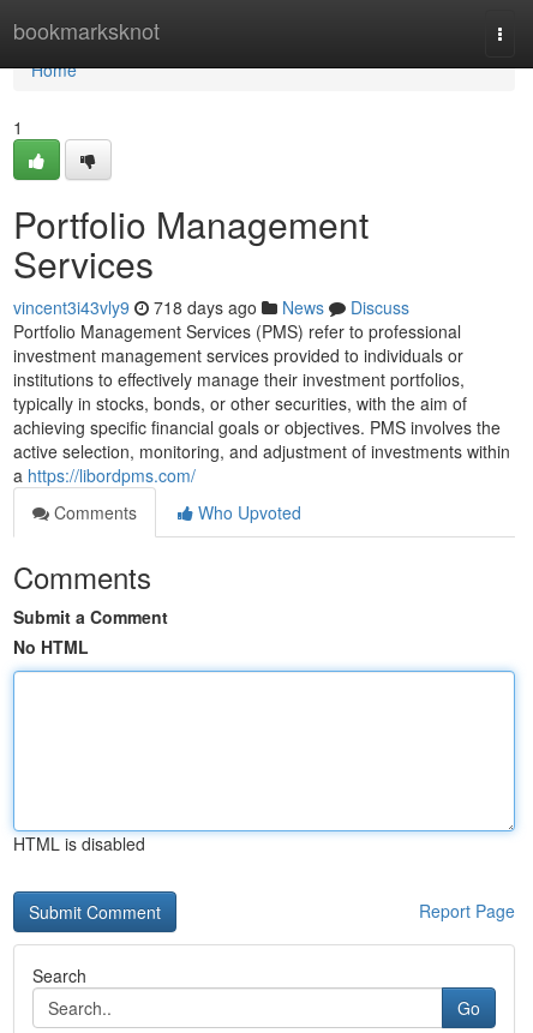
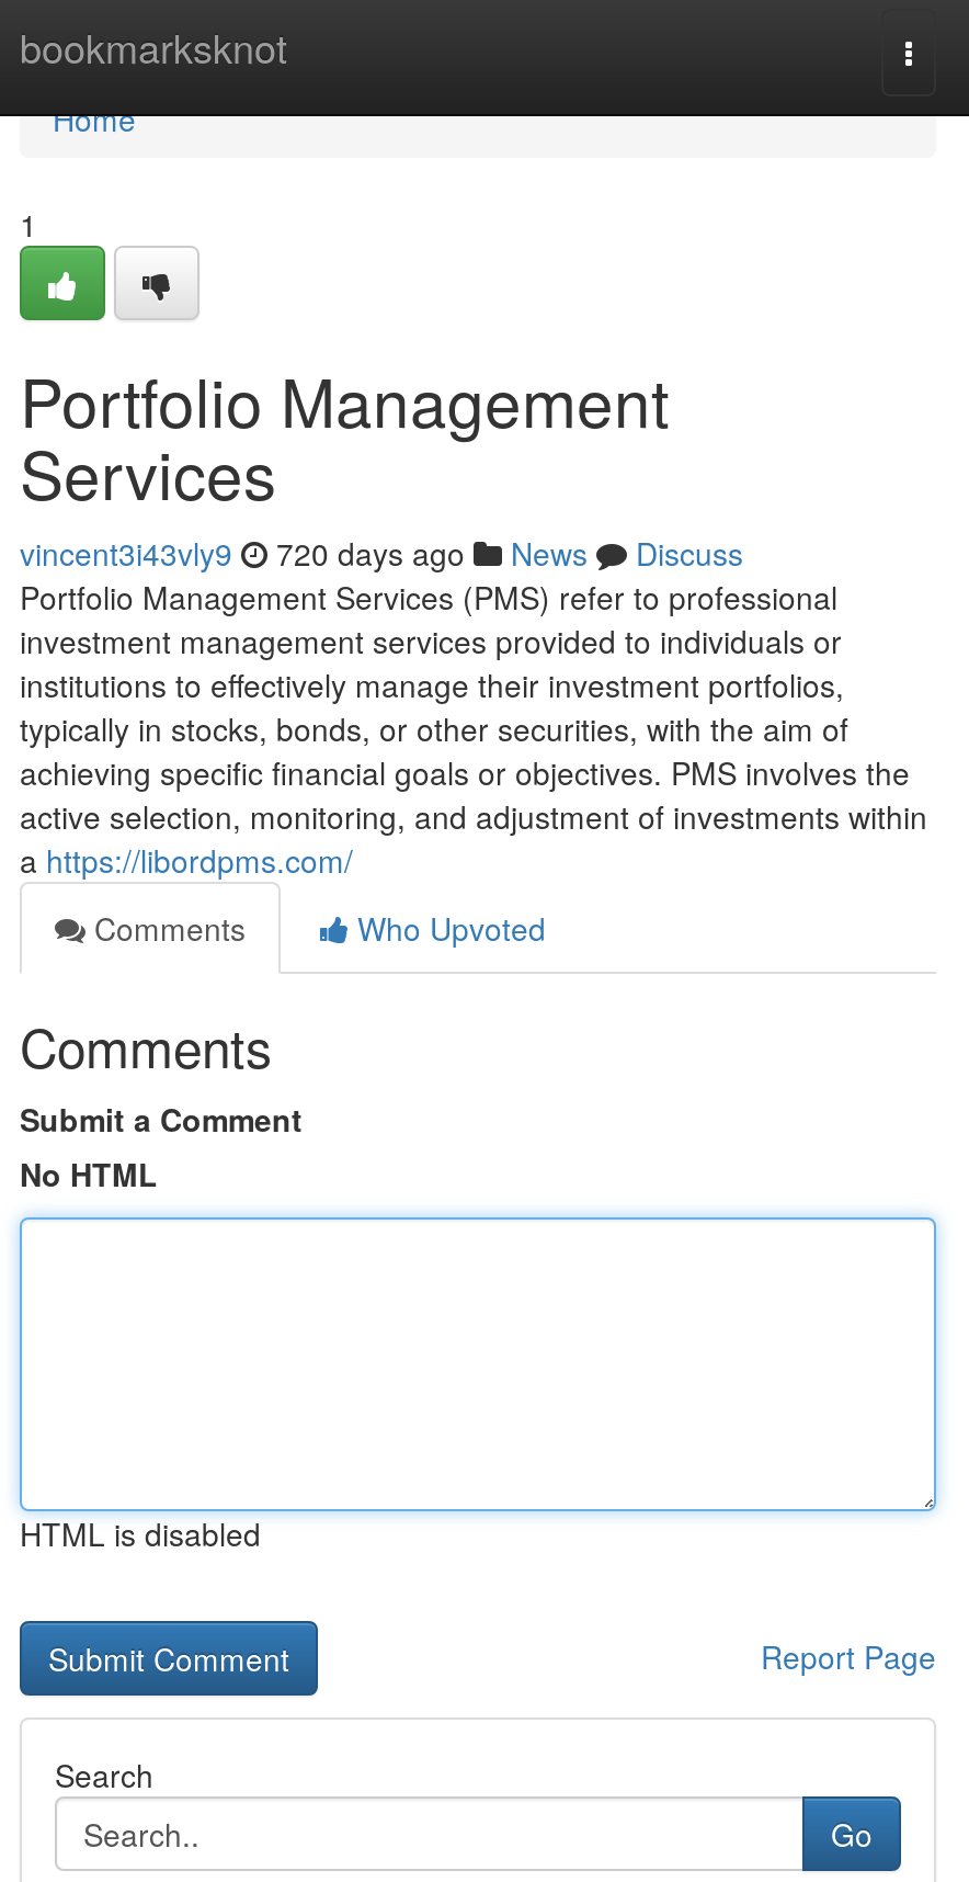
[13,295,409,319] vincent3i43vly9 718 days ago News Discuss -> [20,531,743,575] vincent3i43vly9 720 days ago News Discuss

